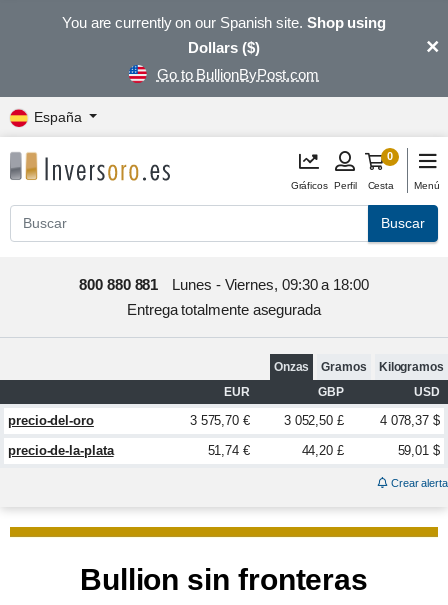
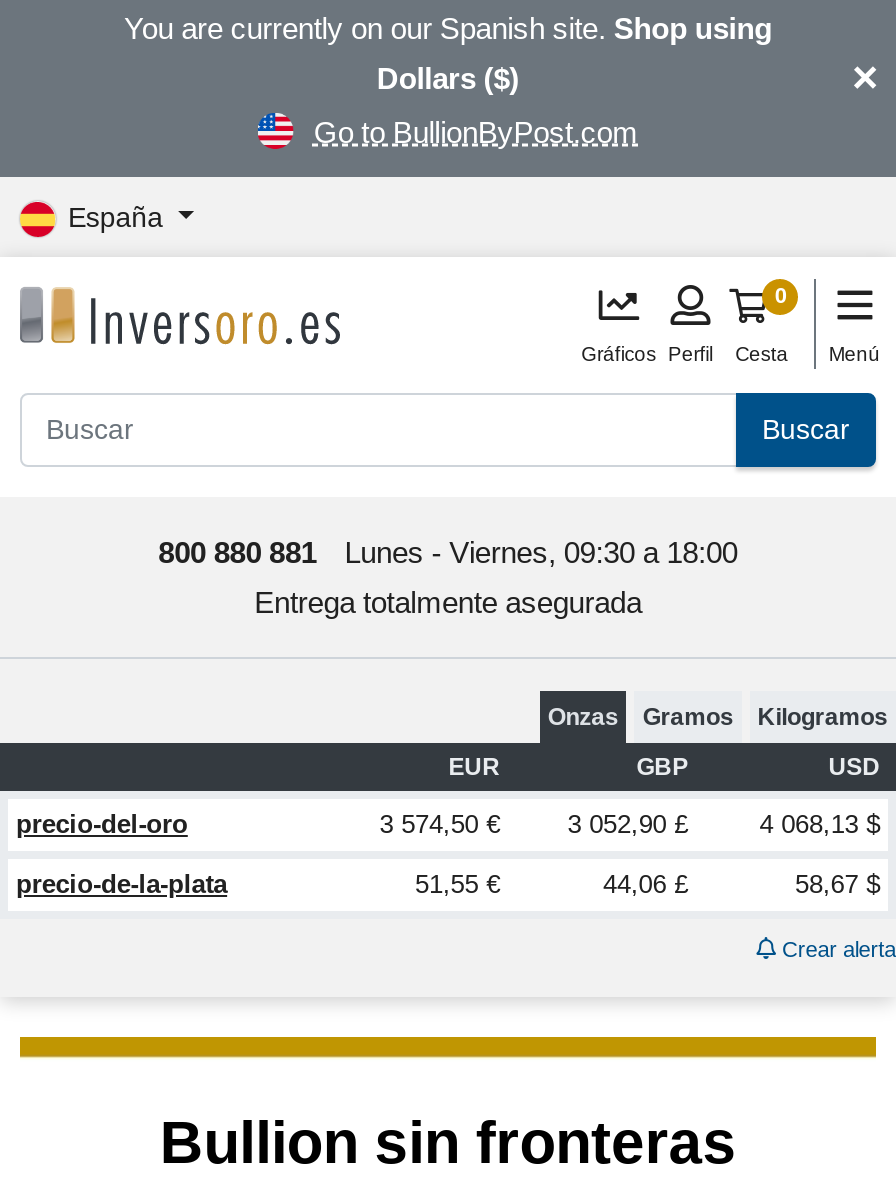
[190,413,250,428] 3 575,70 € -> [380,810,500,840] 3 574,50 €
[284,413,344,428] 3 052,50 £ -> [568,810,688,840] 3 052,90 £
[380,413,440,428] 4 078,37 $ -> [760,810,880,840] 4 068,13 $
[207,443,250,458] 51,74 € -> [415,870,500,900] 51,55 €
[301,443,344,458] 44,20 £ -> [603,870,688,900] 44,06 £
[397,443,440,458] 59,01 $ -> [795,870,880,900] 58,67 $

